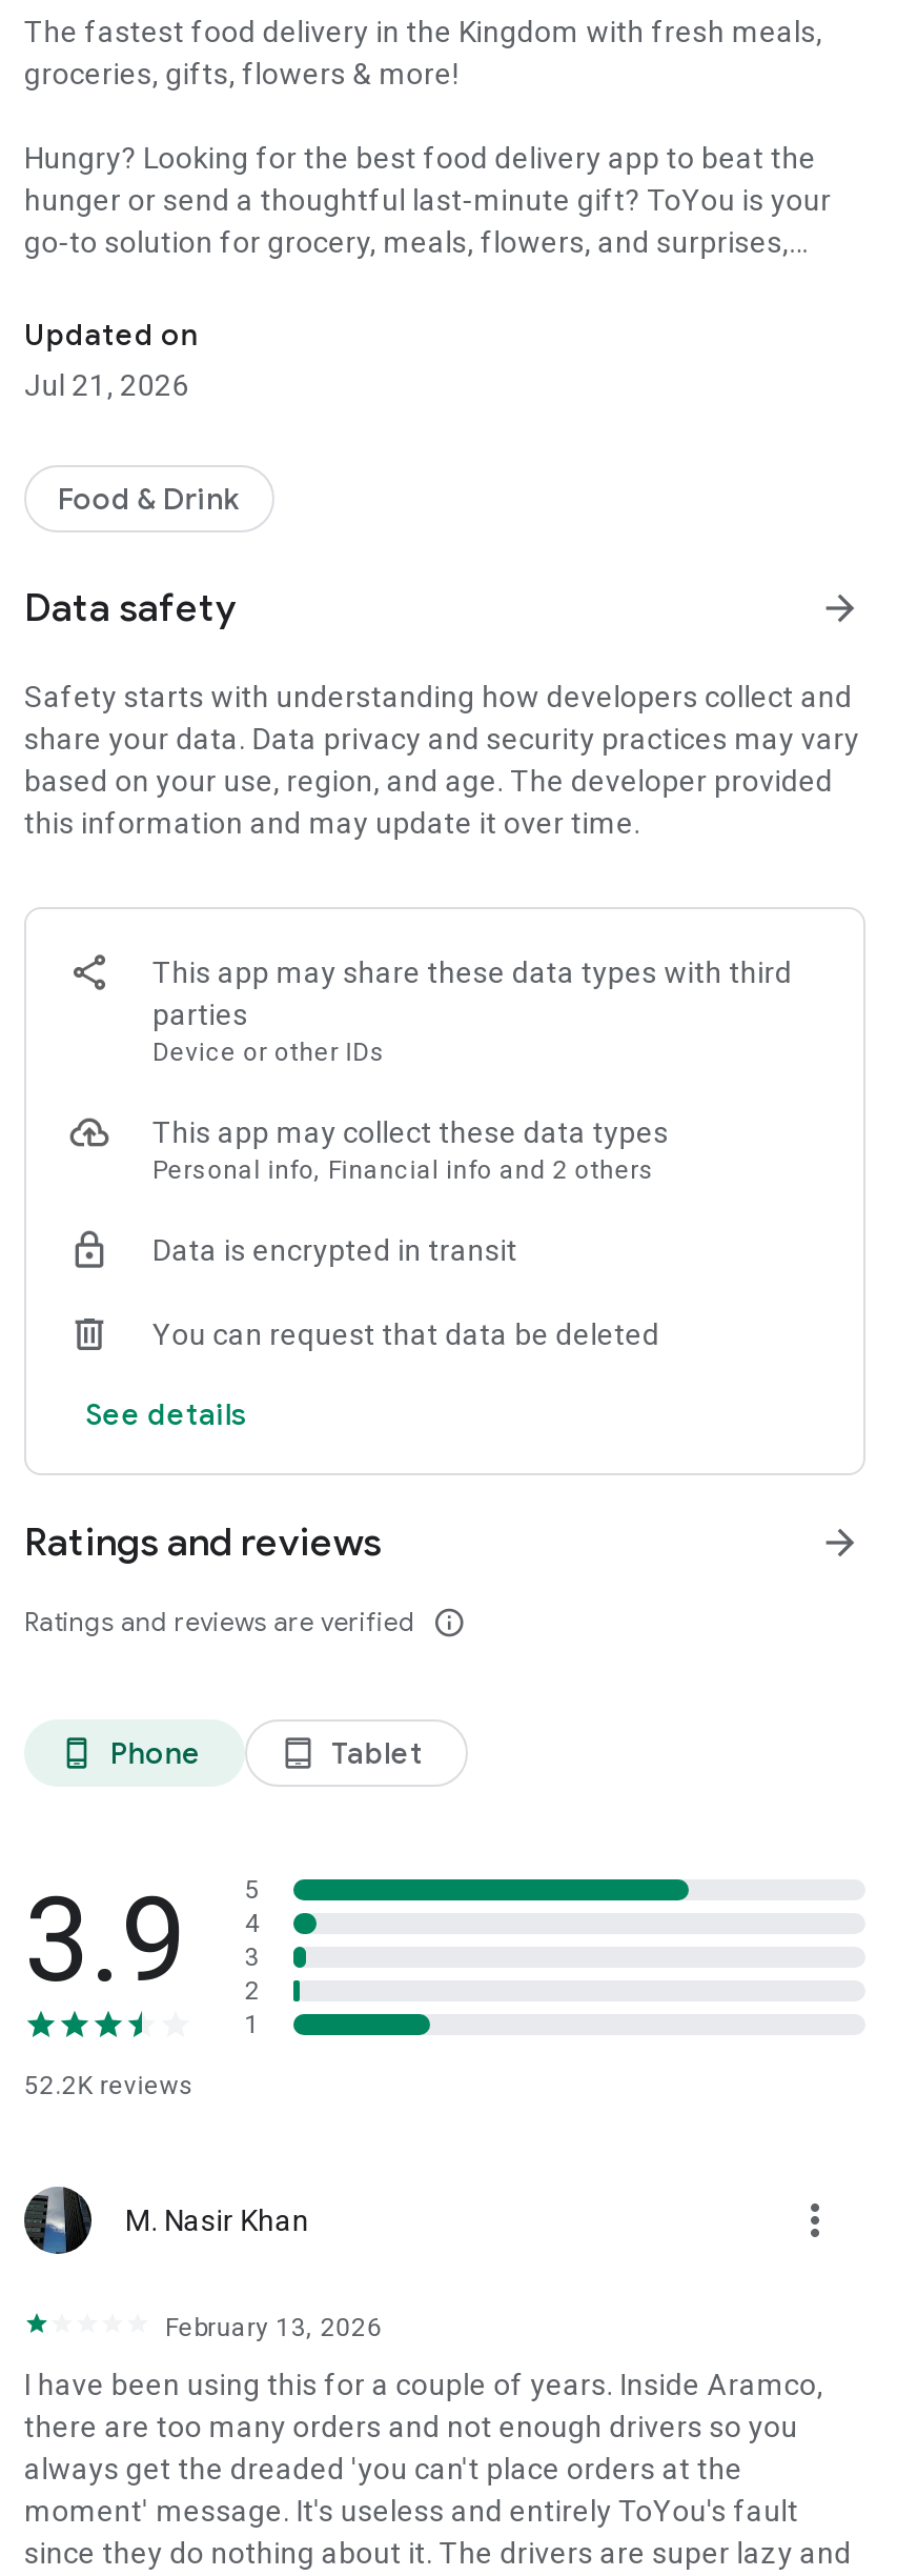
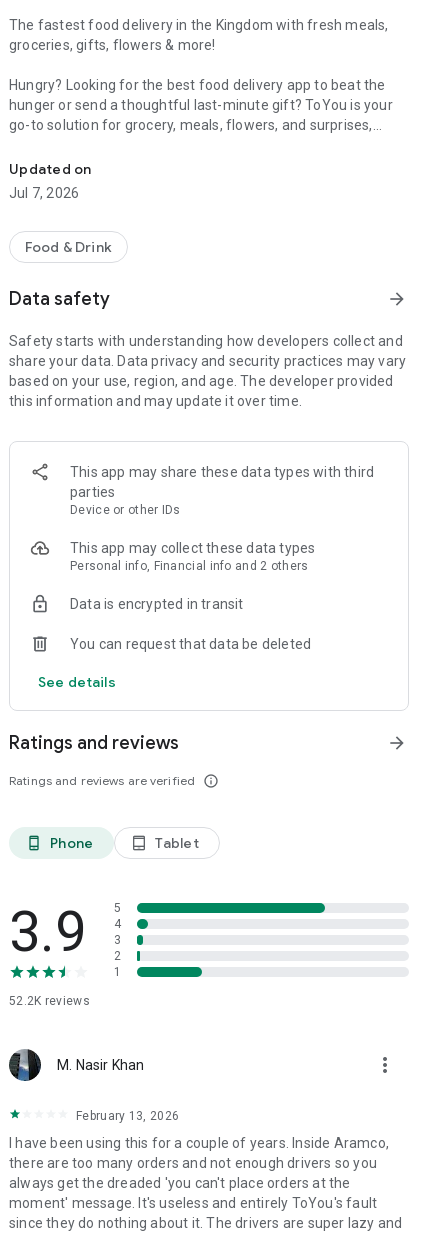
[24,368,189,402] Jul 21, 2026 -> [9,185,79,201] Jul 7, 2026

